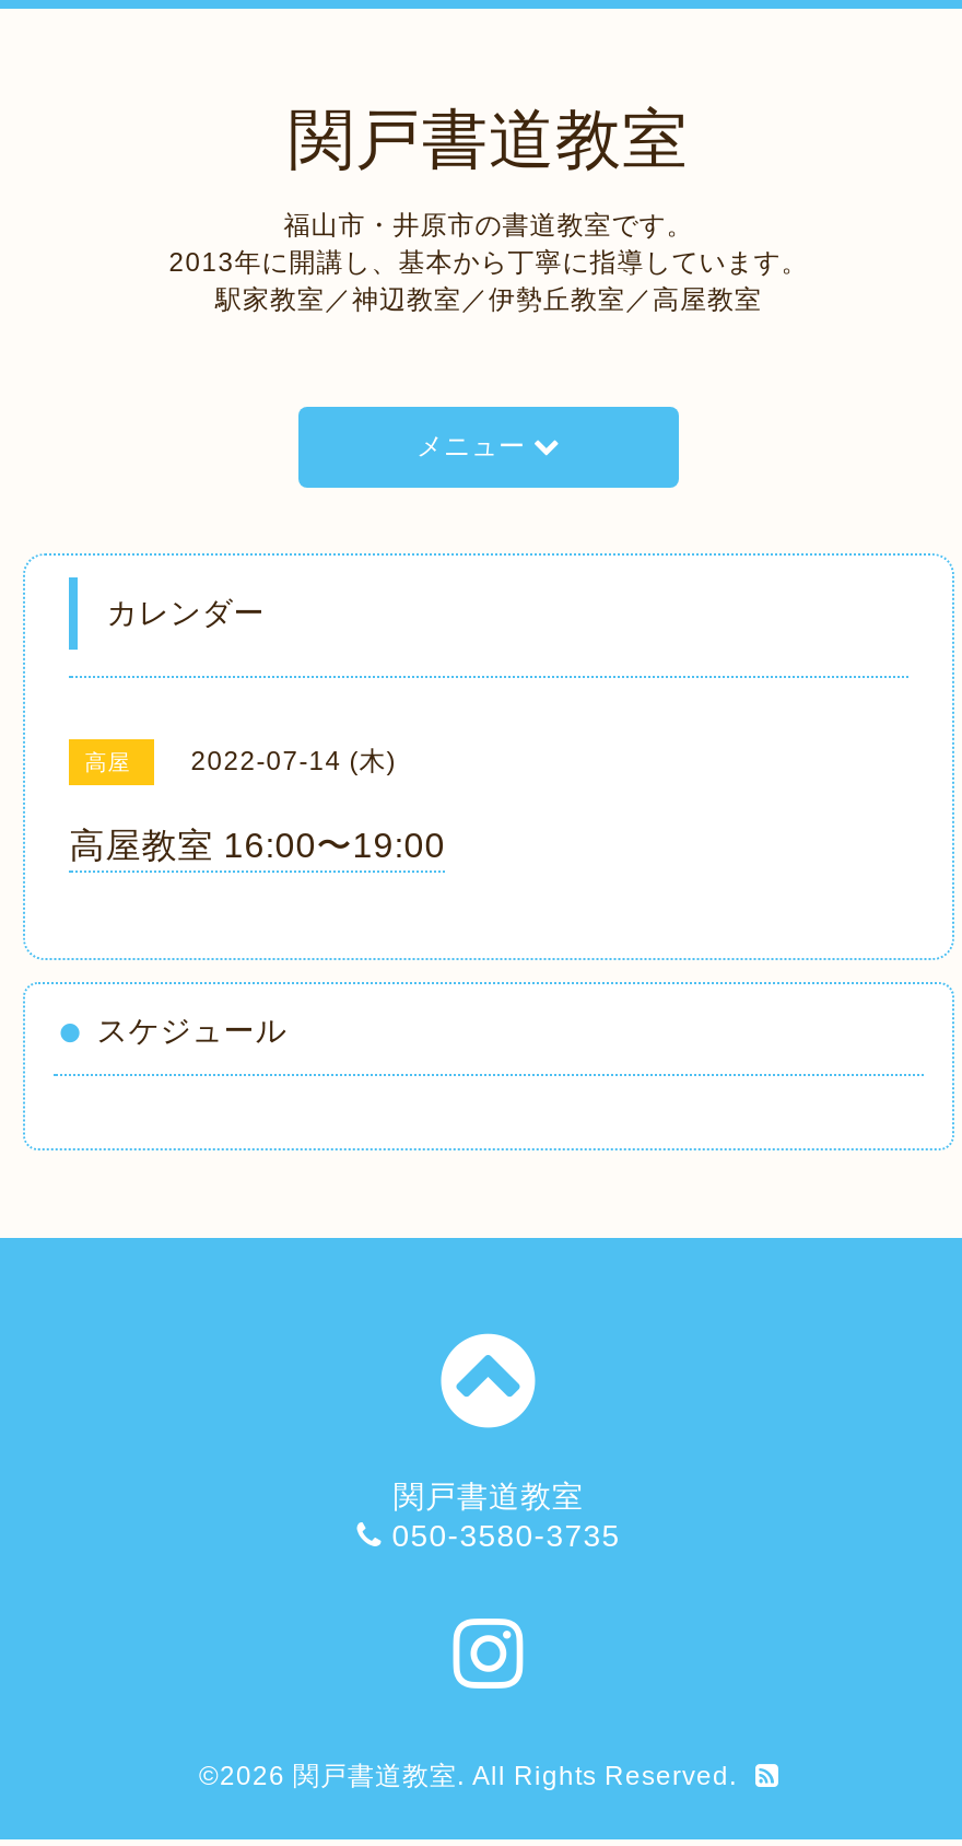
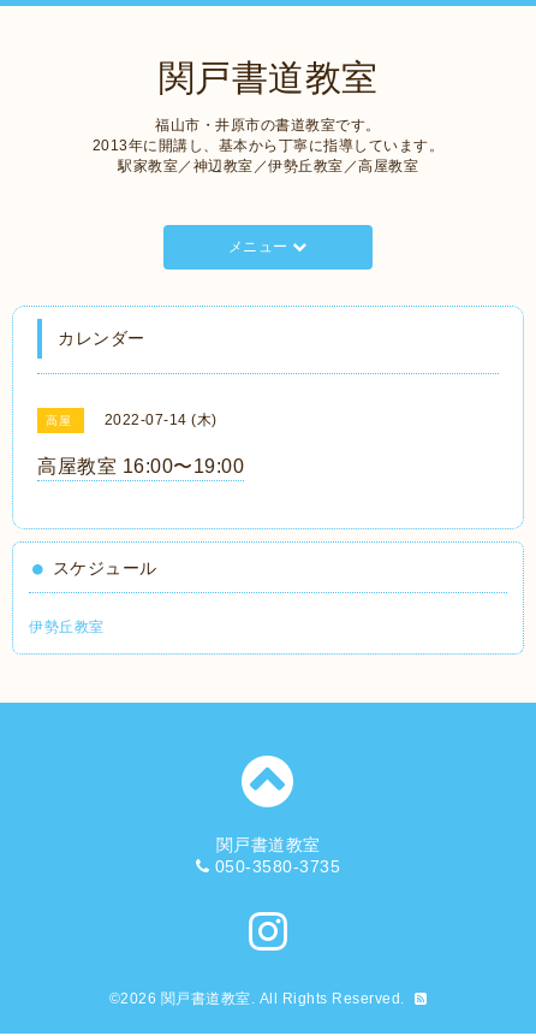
none -> [29,618,104,635] 伊勢丘教室

